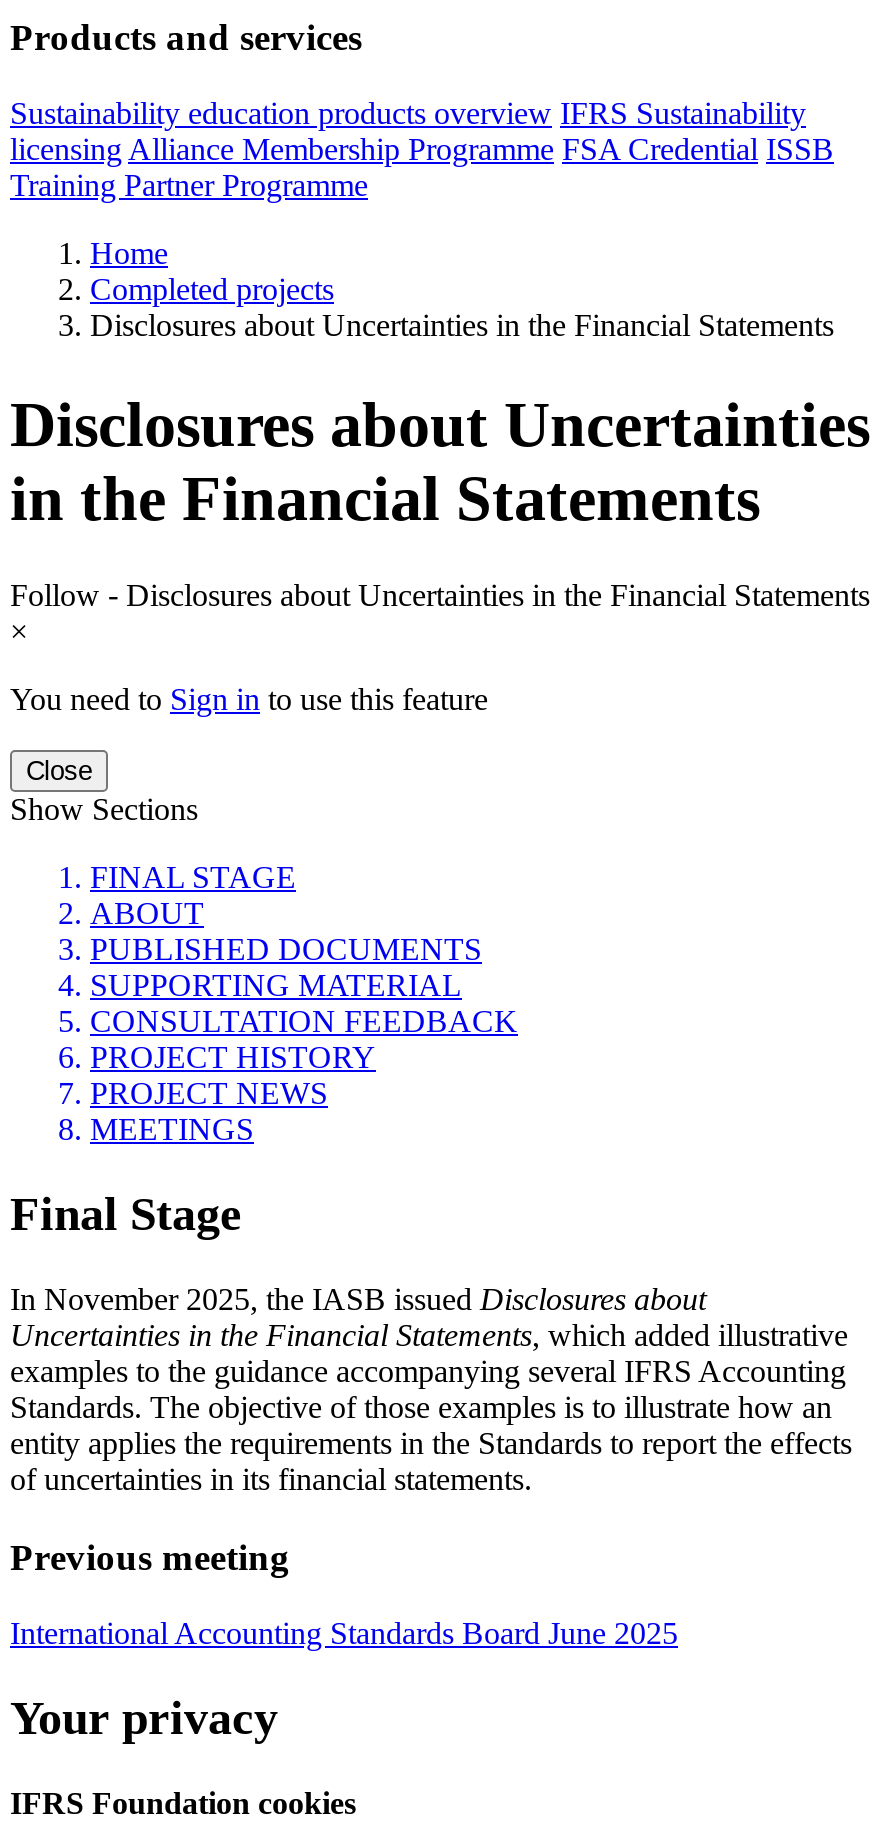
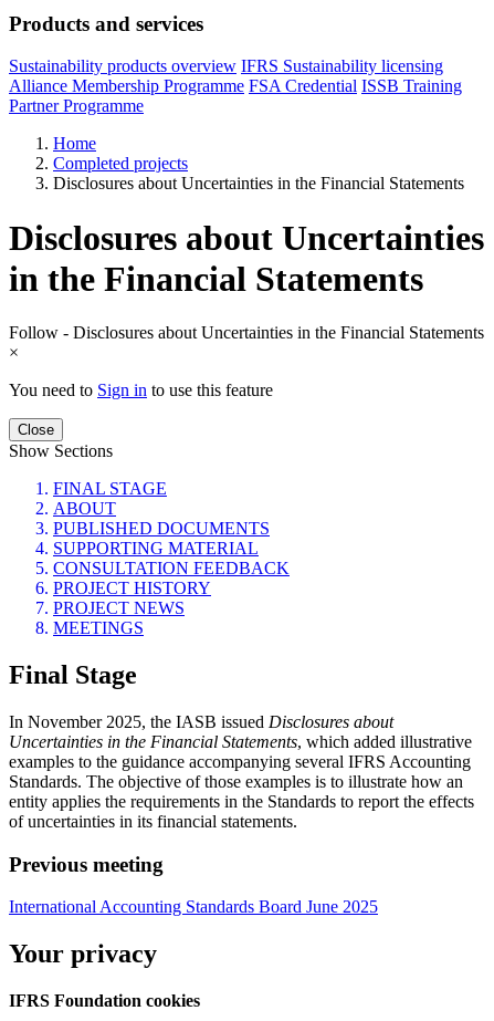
[10,97,834,203] Sustainability education products overview IFRS Sustainability | licensing Alliance Membership Programme FSA Credential ISSB | Training Partner Programme -> [9,57,462,115] Sustainability products overview IFRS Sustainability licensing | Alliance Membership Programme FSA Credential ISSB Training | Partner Programme

